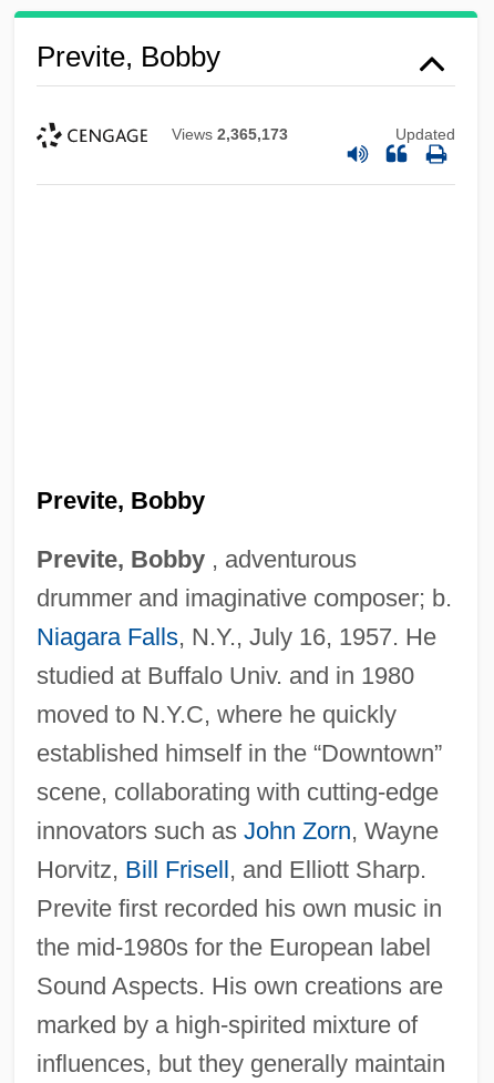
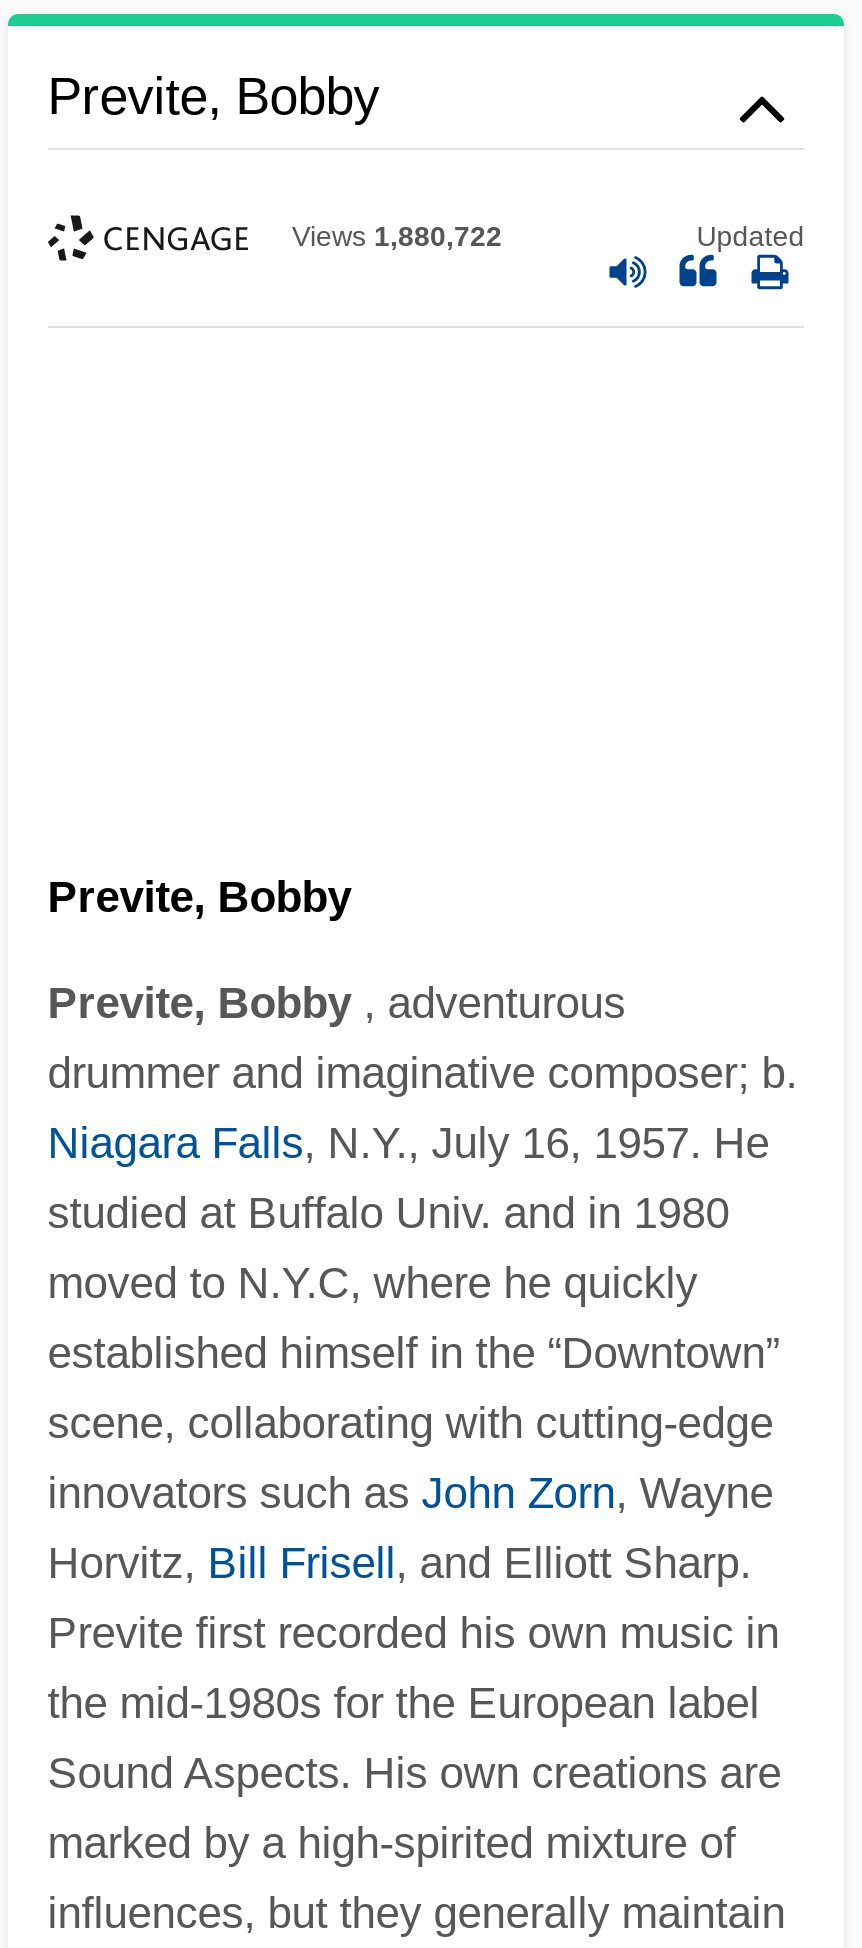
[172,126,288,144] Views 2,365,173 -> [292,221,502,253] Views 1,880,722

